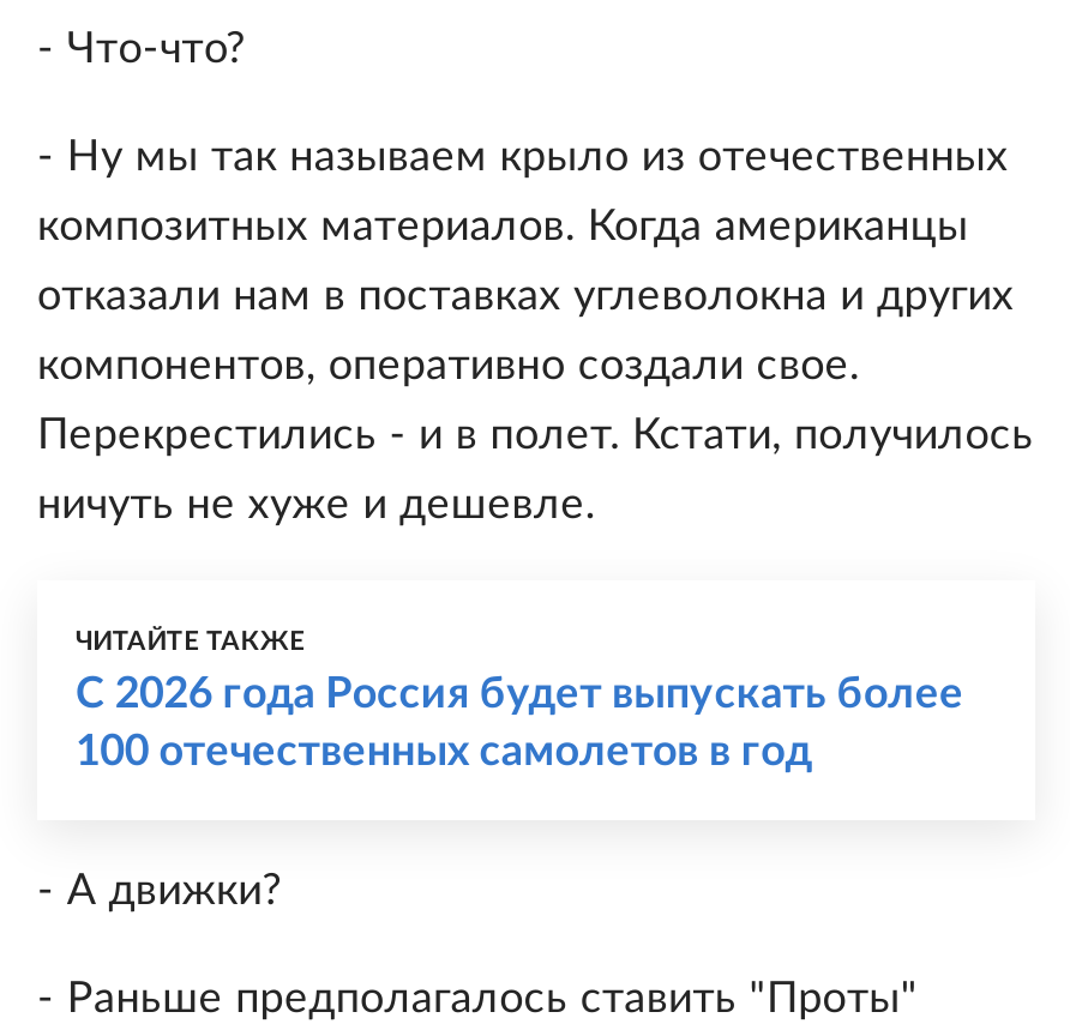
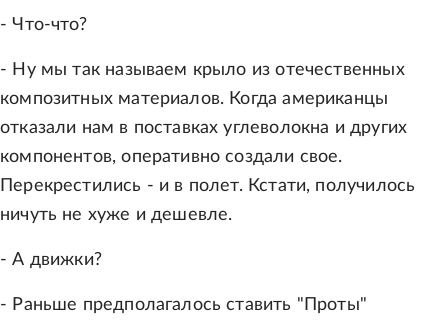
[76,628,964,774] ЧИТАЙТЕ ТАКЖЕ | С 2026 года Россия будет выпускать более | 100 отечественных самолетов в год -> none

